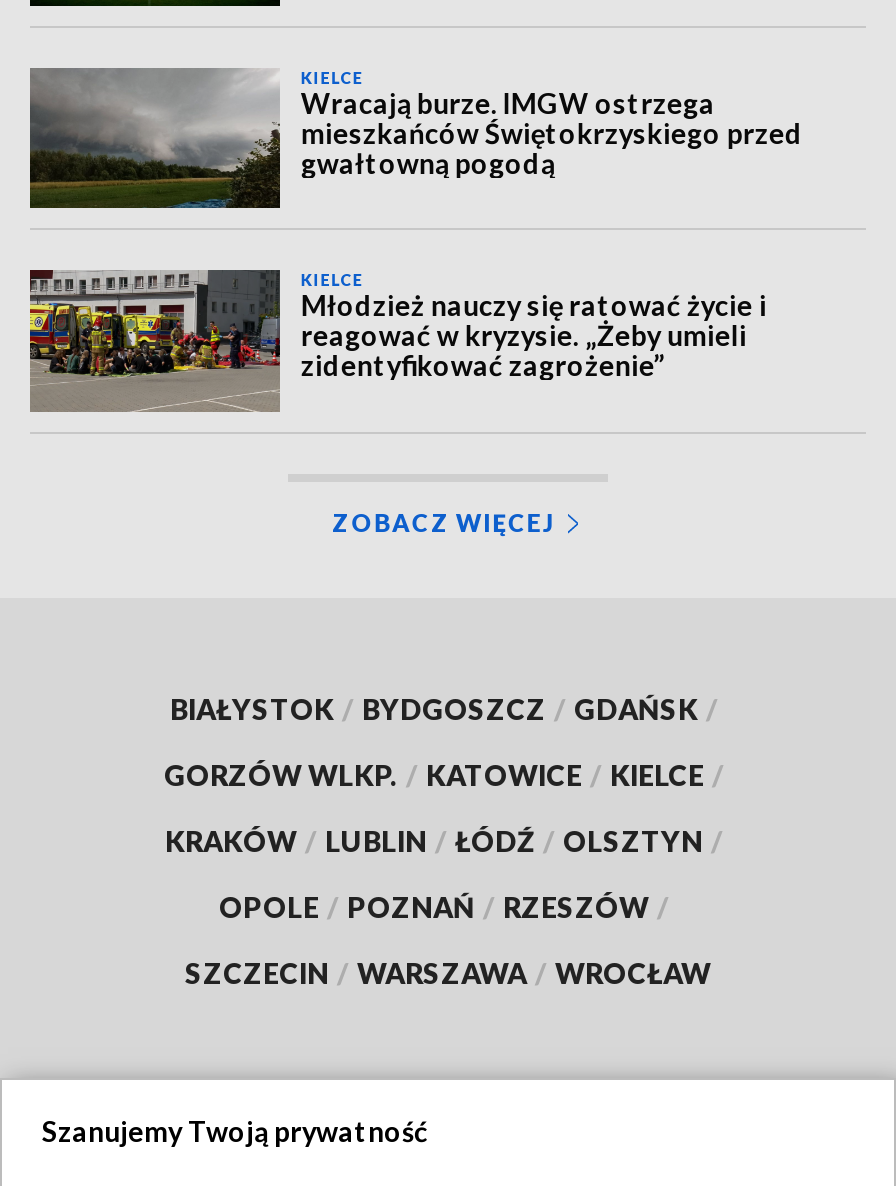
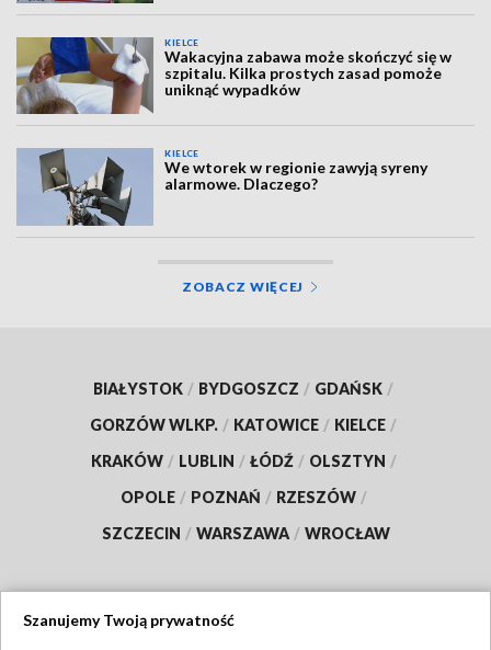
[28,68,803,210] [image] | Wracają burze. IMGW ostrzega | mieszkańców Świętokrzyskiego przed | gwałtowną pogodą -> [15,36,452,115] [image] | Wakacyjna zabawa może skończyć się w | szpitalu. Kilka prostych zasad pomoże | uniknąć wypadków
[28,268,767,412] [image] | Młodzież nauczy się ratować życie i | reagować w kryzysie. „Żeby umieli | zidentyfikować zagrożenie” -> [16,148,428,227] [image] | We wtorek w regionie zawyją syreny | alarmowe. Dlaczego?

